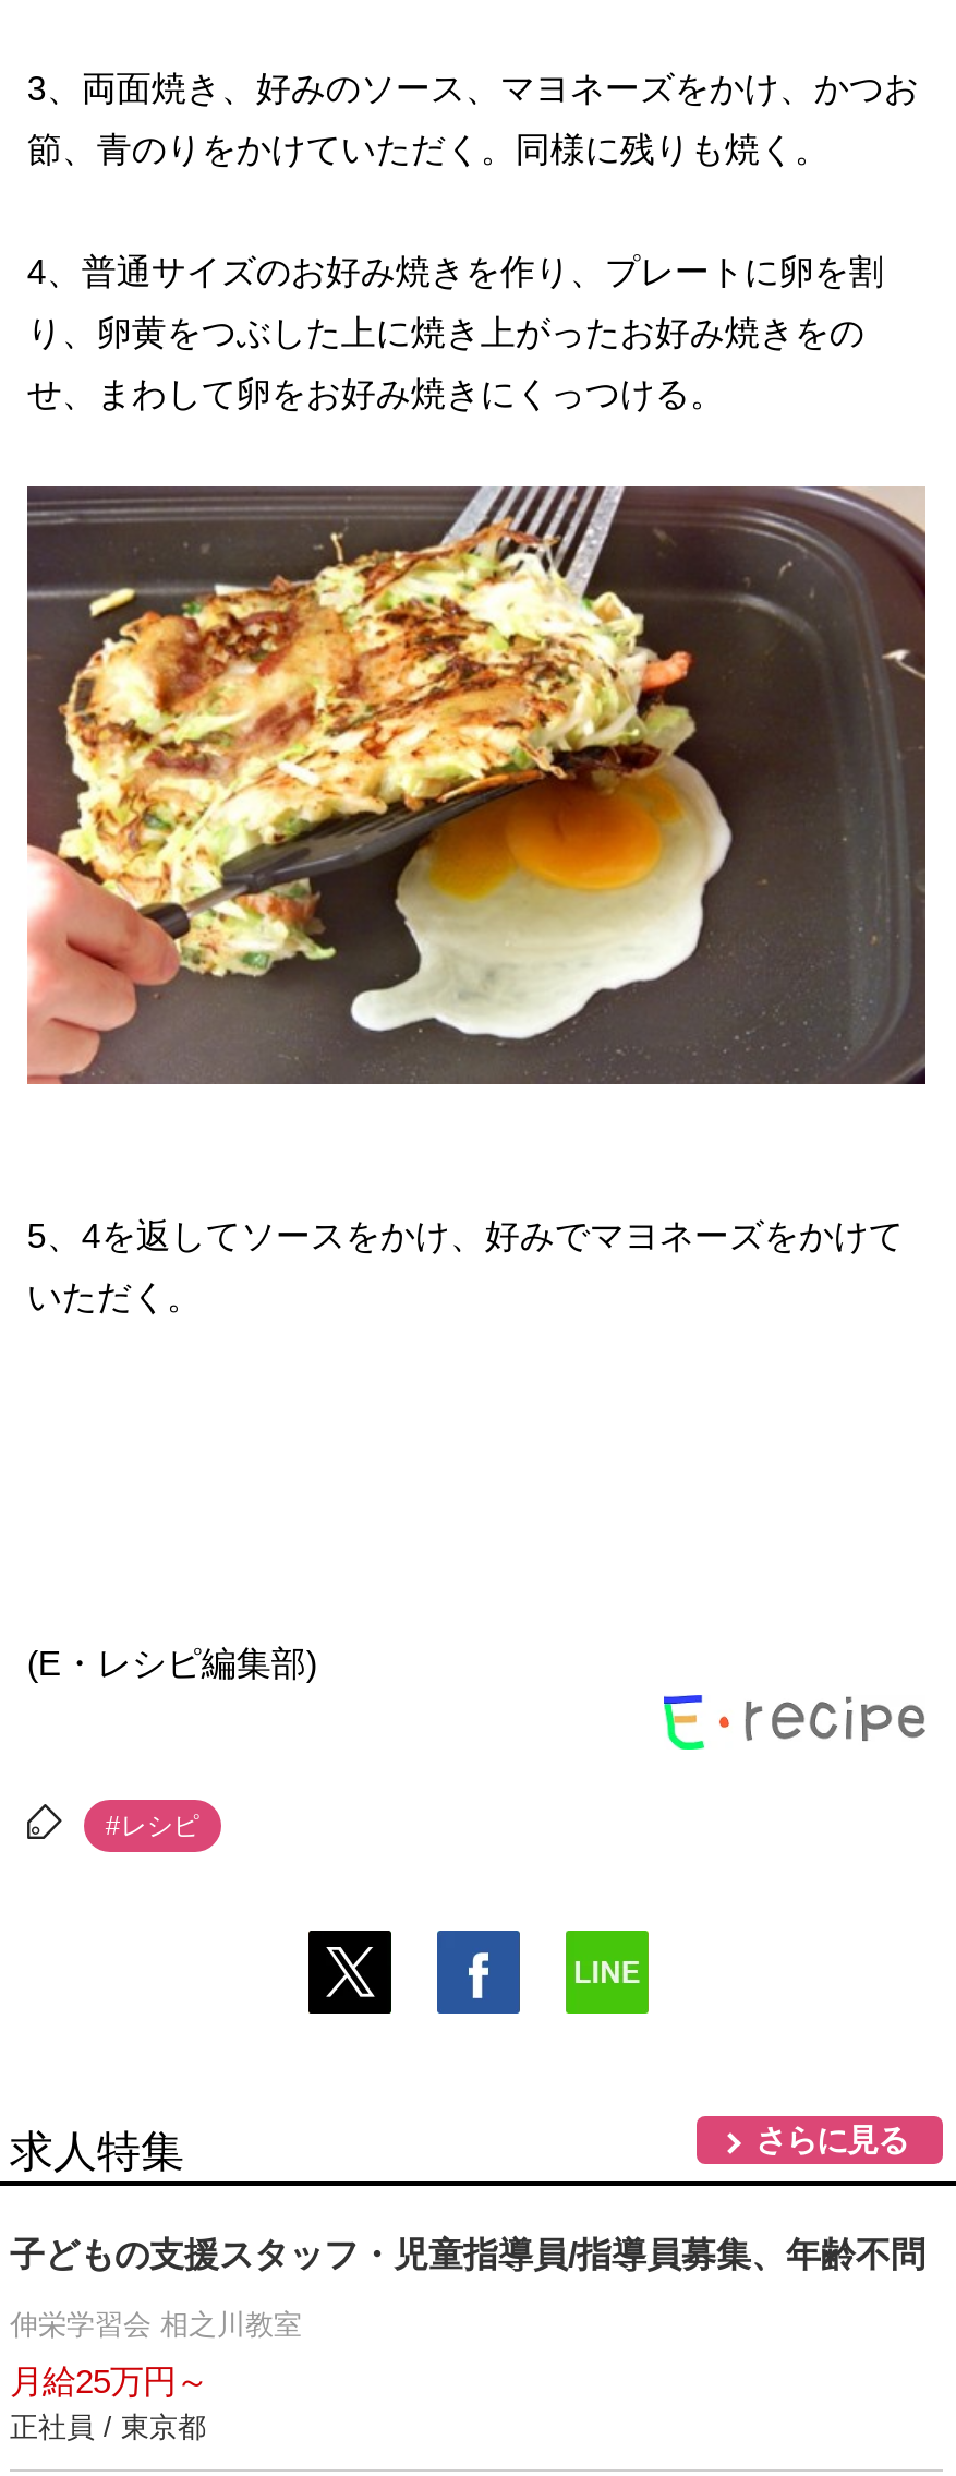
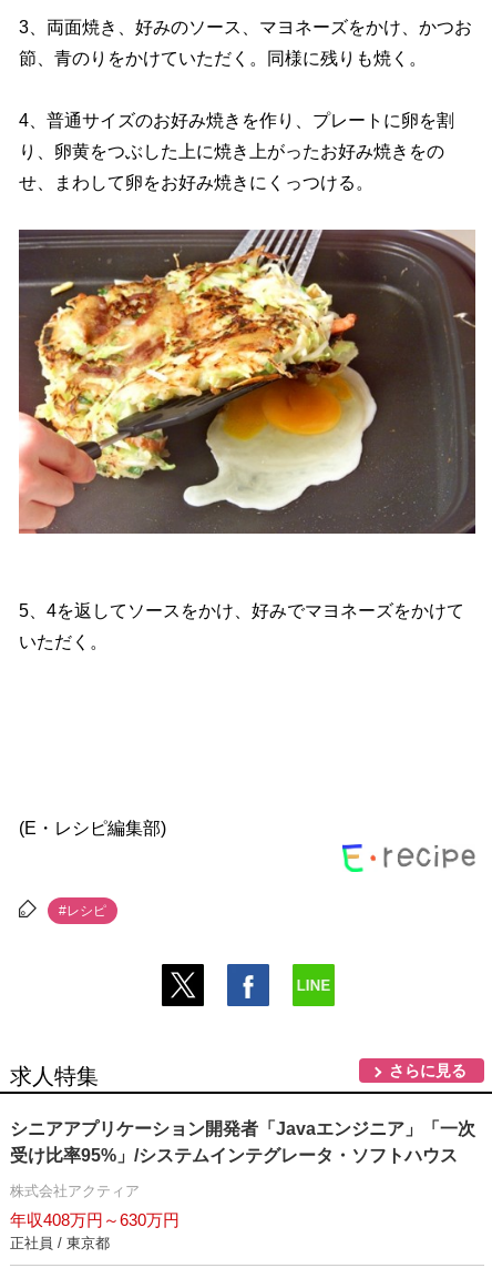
[10,2237,925,2274] 子どもの支援スタッフ・児童指導員/指導員募集、年齢不問 -> [10,1120,475,1165] シニアアプリケーション開発者「Javaエンジニア」「一次 | 受け比率95%」/システムインテグレータ・ソフトハウス
[10,2309,302,2342] 伸栄学習会 相之川教室 -> [10,1183,140,1200] 株式会社アクティア
[10,2363,208,2401] 月給25万円～ -> [10,1211,180,1230] 年収408万円～630万円

